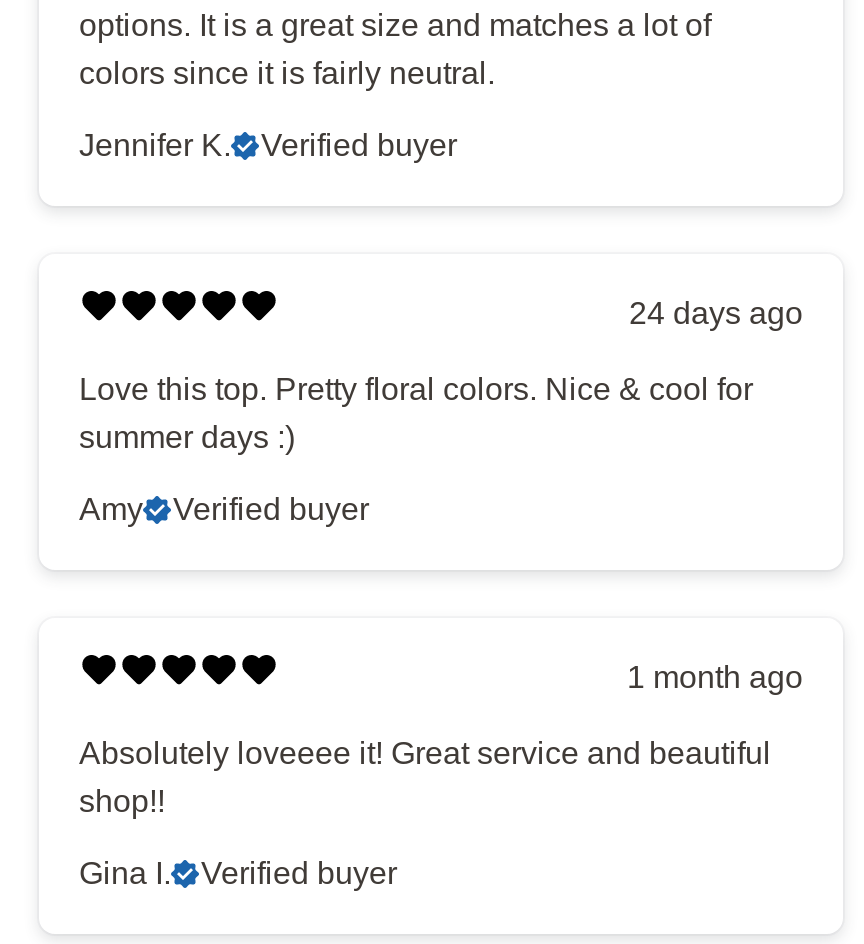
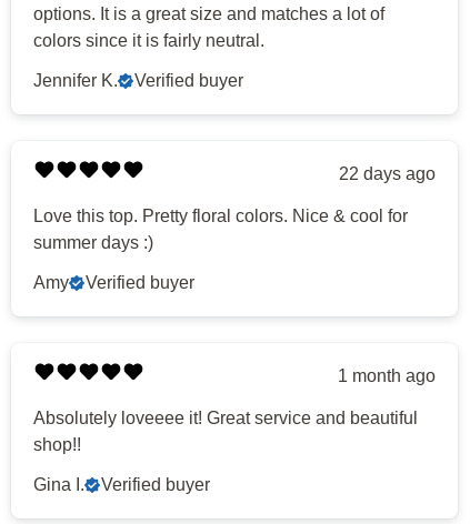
[629,296,803,330] 24 days ago -> [339,165,436,183] 22 days ago

